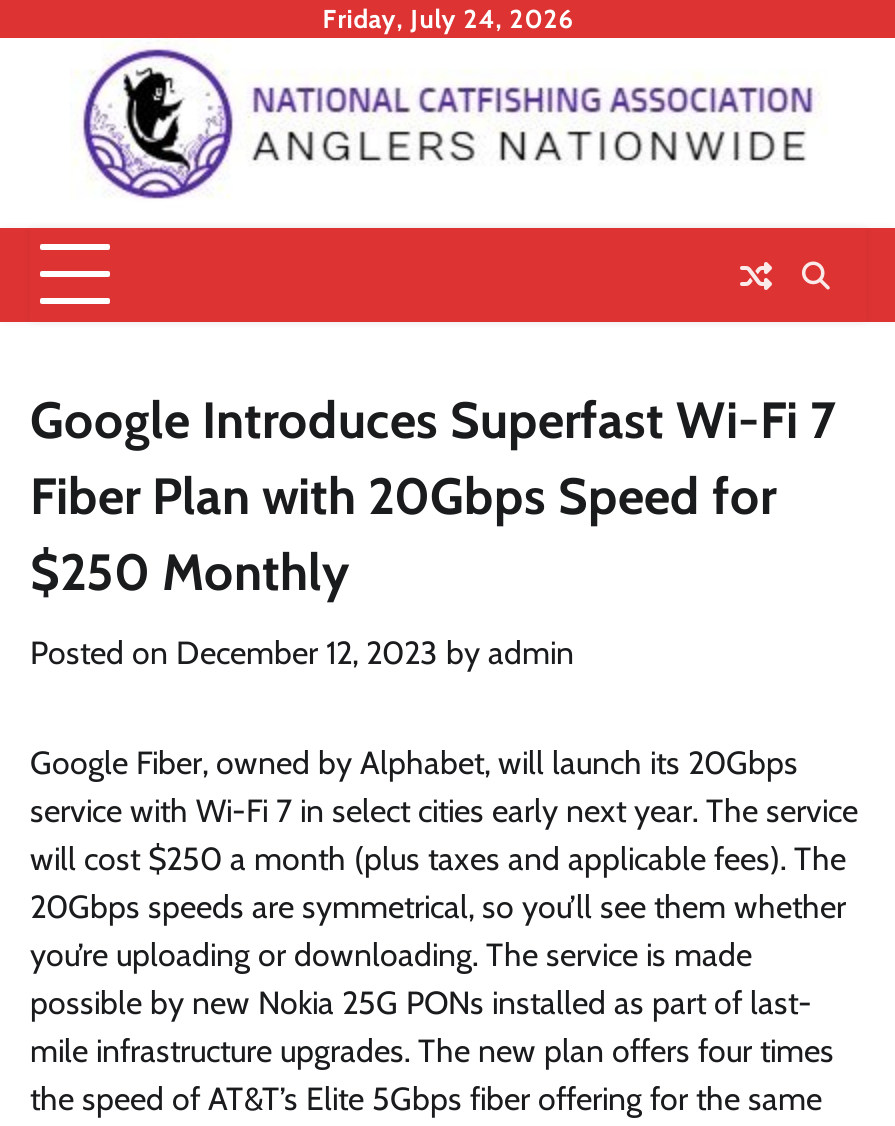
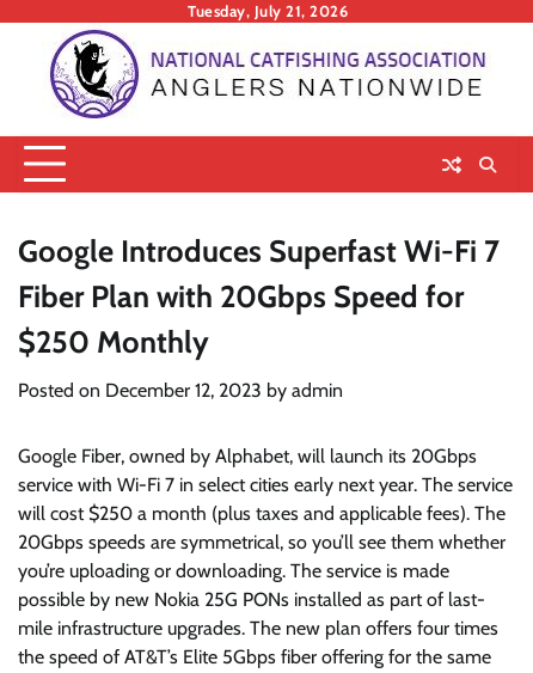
[322,4,574,34] Friday, July 24, 2026 -> [188,2,348,20] Tuesday, July 21, 2026

